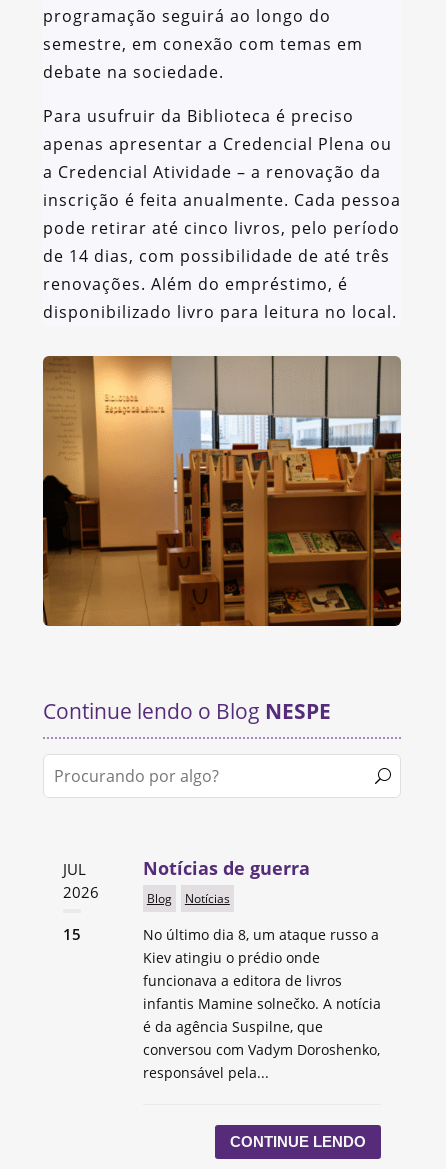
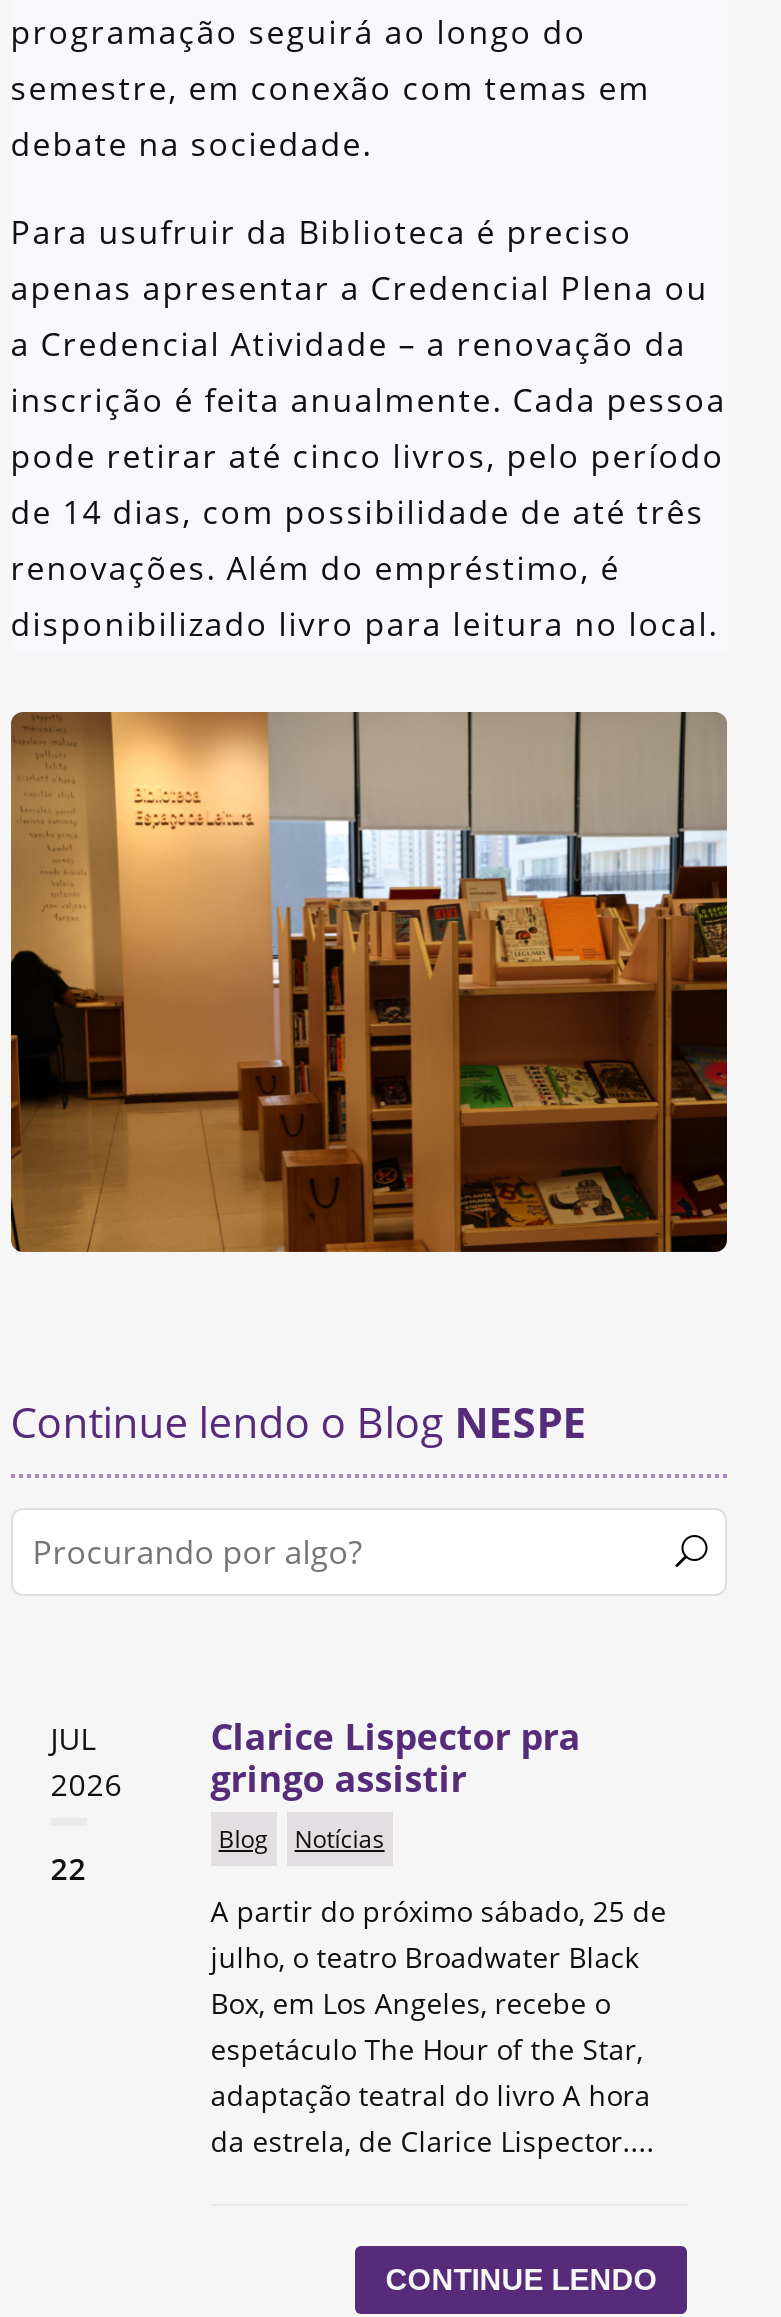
[143,856,310,880] Notícias de guerra -> [211,1712,581,1802] Clarice Lispector pra | gringo assistir
moved [147,890,230,907] -> [219,1822,385,1856]: Blog | Notícias
[63,924,81,944] 15 -> [51,1848,87,1888] 22
[143,925,381,1082] No último dia 8, um ataque russo a | Kiev atingiu o prédio onde | funcionava a editora de livros | infantis Mamine solnečko. A notícia | é da agência Suspilne, que | conversou com Vadym Doroshenko, | responsável pela... -> [211,1892,667,2160] A partir do próximo sábado, 25 de | julho, o teatro Broadwater Black | Box, em Los Angeles, recebe o | espetáculo The Hour of the Star, | adaptação teatral do livro A hora | da estrela, de Clarice Lispector....

